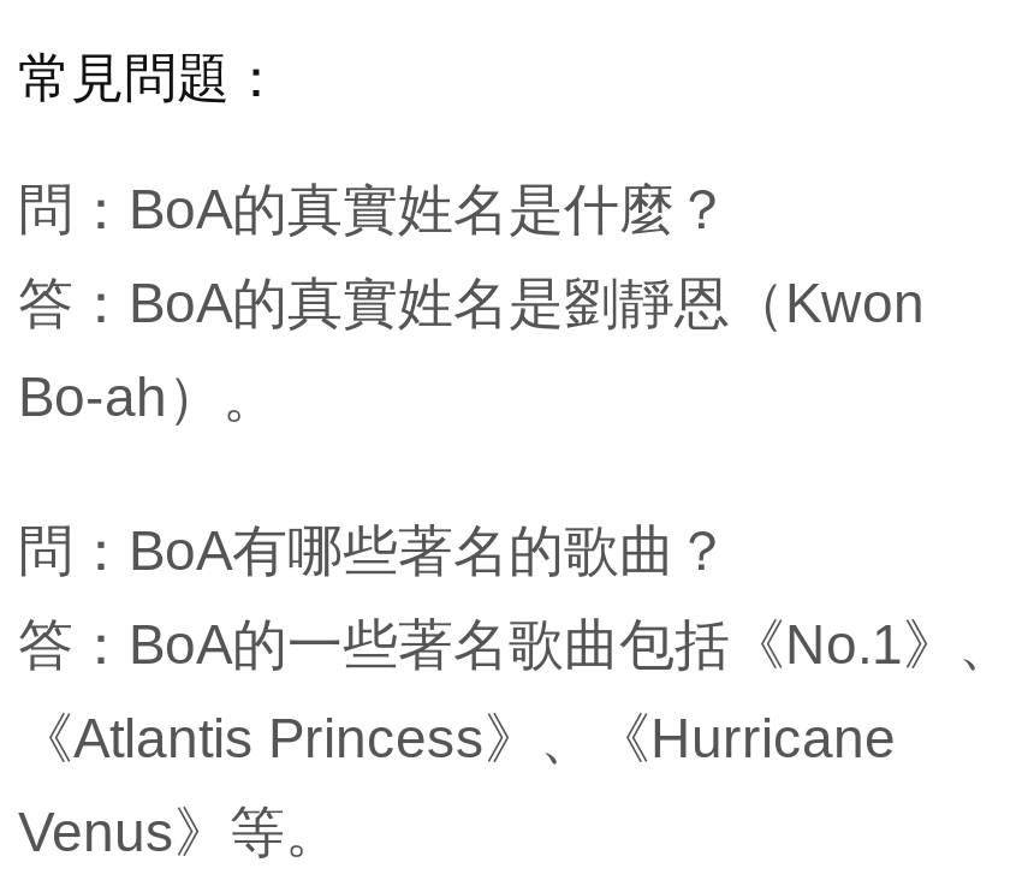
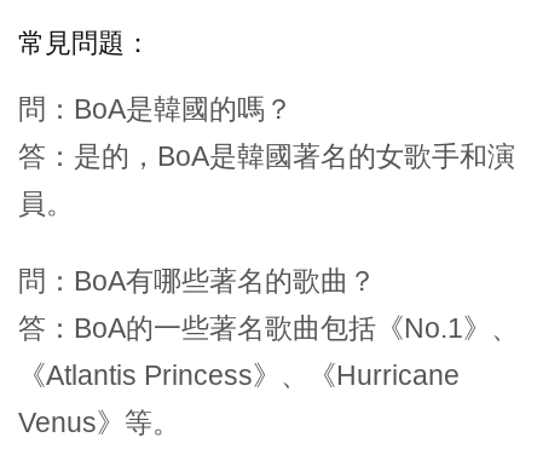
[18,178,730,241] 問：BoA的真實姓名是什麼？ -> [18,93,293,125] 問：BoA是韓國的嗎？
[18,272,925,334] 答：BoA的真實姓名是劉靜恩（Kwon -> [18,141,515,172] 答：是的，BoA是韓國著名的女歌手和演
[18,366,278,428] Bo-ah）。 -> [18,188,74,219] 員。

